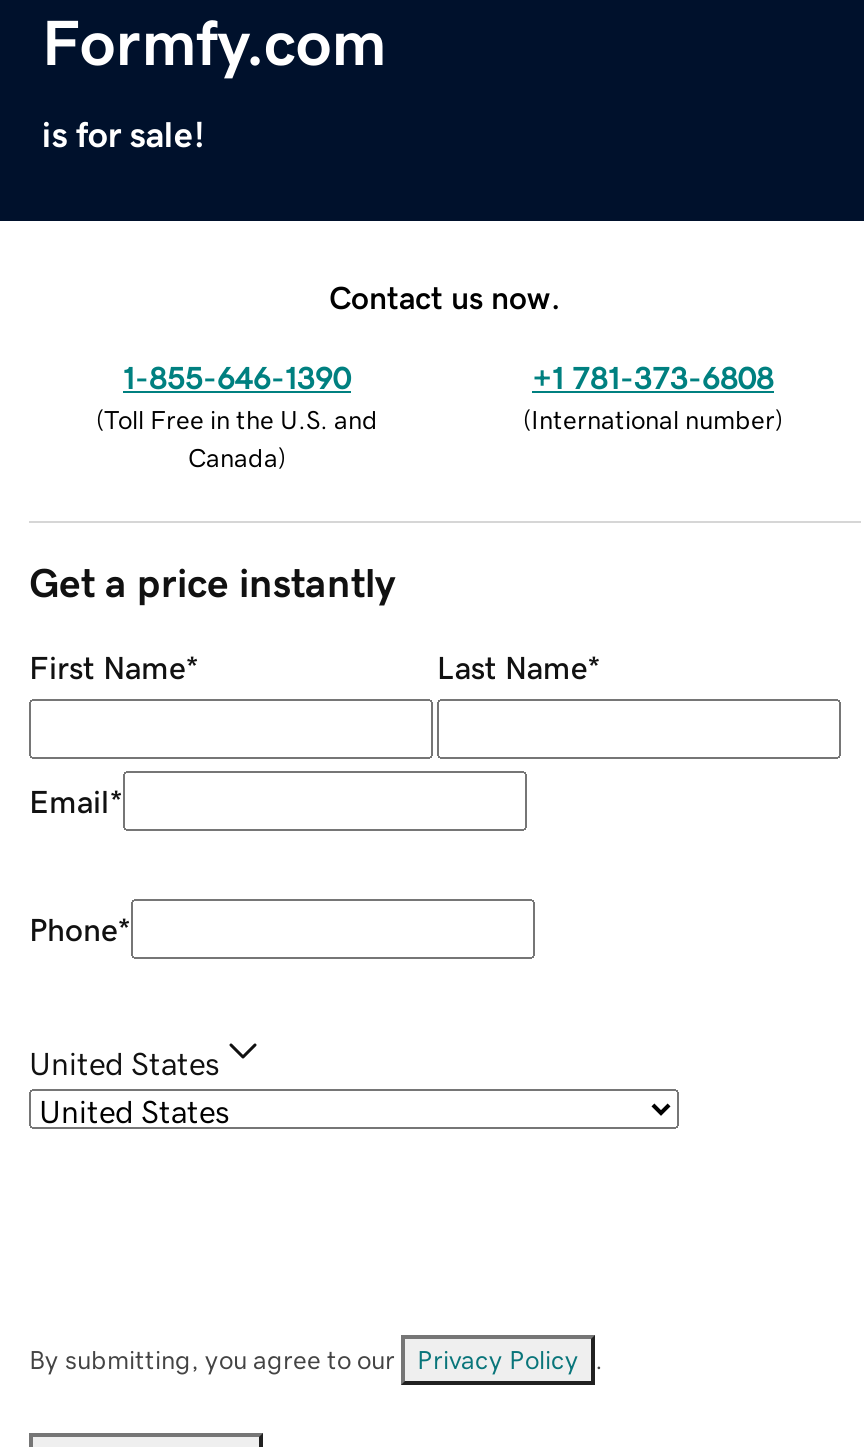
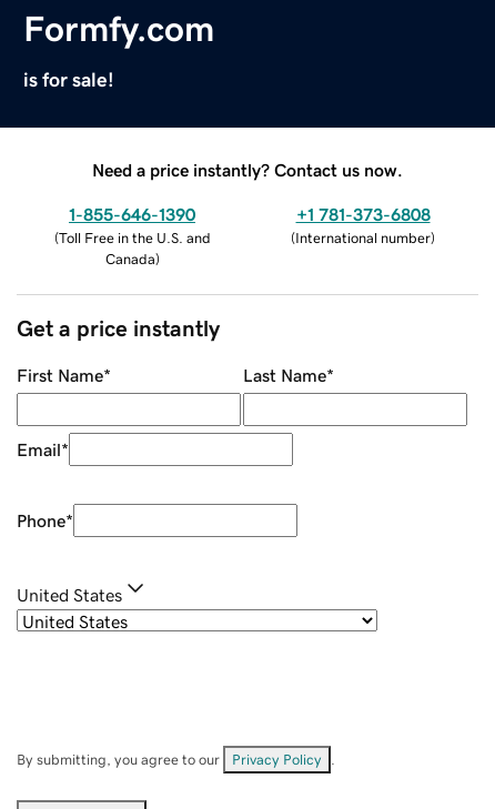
[329,280,561,312] Contact us now. -> [92,160,403,178] Need a price instantly? Contact us now.

